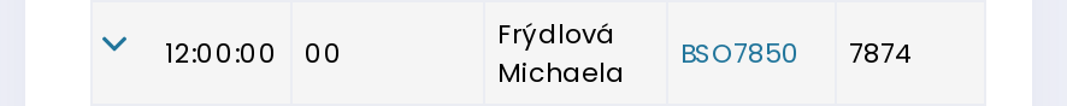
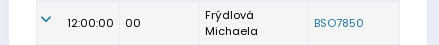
[849,34,912,73] 7874 -> none

